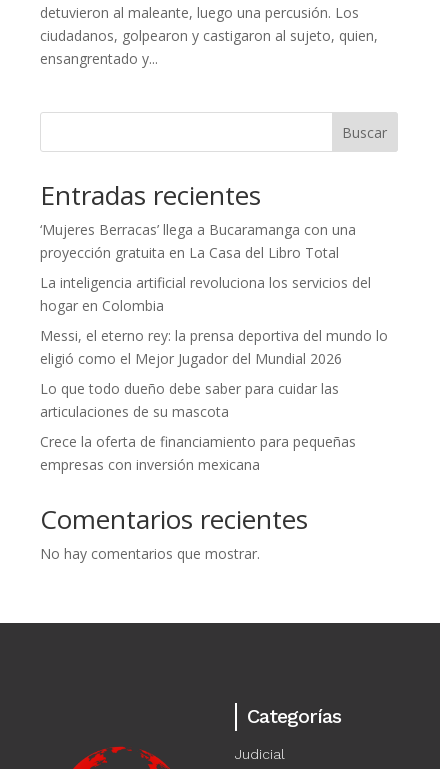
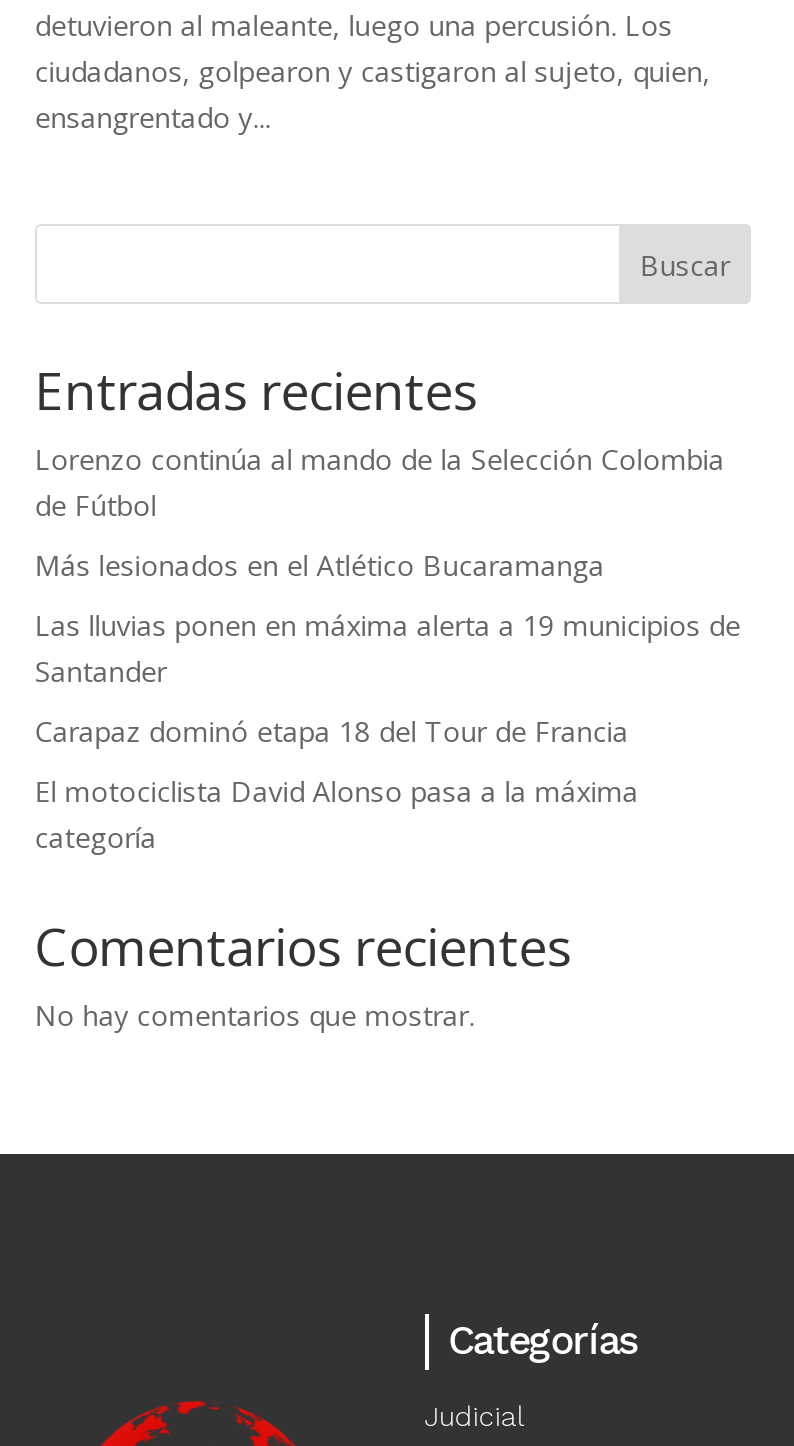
[40,220,356,262] ‘Mujeres Berracas’ llega a Bucaramanga con una | proyección gratuita en La Casa del Libro Total -> [35,440,725,524] Lorenzo continúa al mando de la Selección Colombia | de Fútbol
[40,273,371,315] La inteligencia artificial revoluciona los servicios del | hogar en Colombia -> [35,546,605,584] Más lesionados en el Atlético Bucaramanga
[40,326,388,368] Messi, el eterno rey: la prensa deportiva del mundo lo | eligió como el Mejor Jugador del Mundial 2026 -> [35,606,741,690] Las lluvias ponen en máxima alerta a 19 municipios de | Santander
[40,379,339,421] Lo que todo dueño debe saber para cuidar las | articulaciones de su mascota -> [35,712,629,750] Carapaz dominó etapa 18 del Tour de Francia
[40,432,356,474] Crece la oferta de financiamiento para pequeñas | empresas con inversión mexicana -> [35,772,639,856] El motociclista David Alonso pasa a la máxima | categoría

